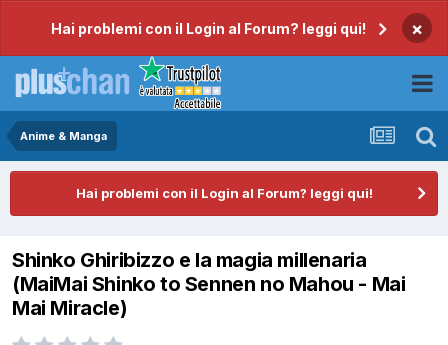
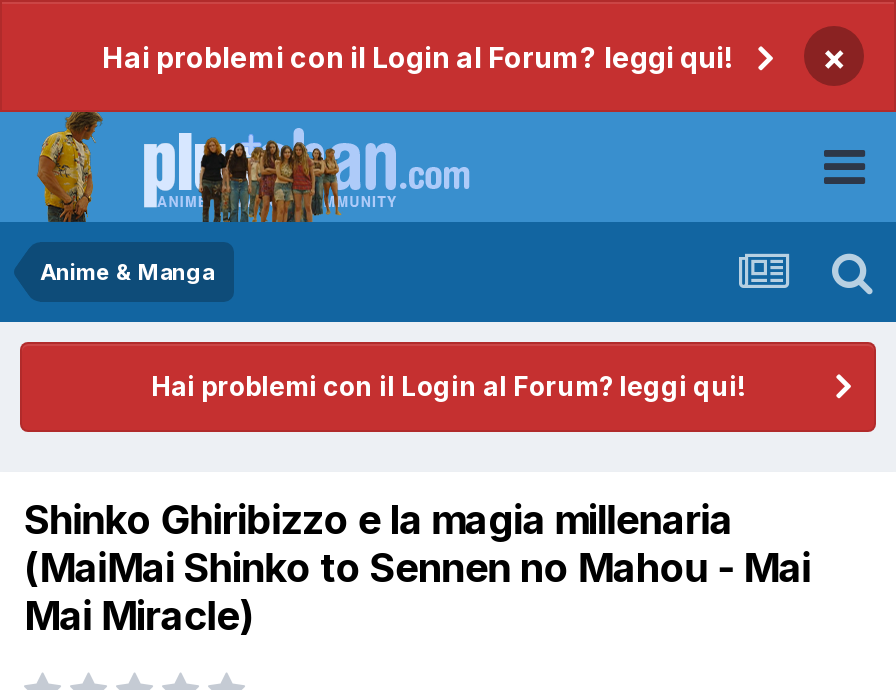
[15,55,234,111] [image] -> [32,110,470,224] [image]

